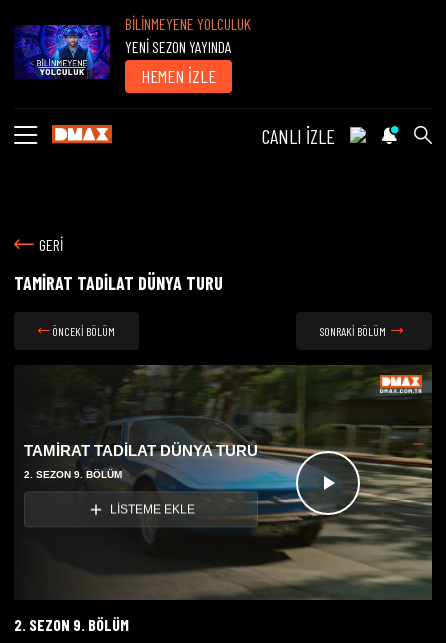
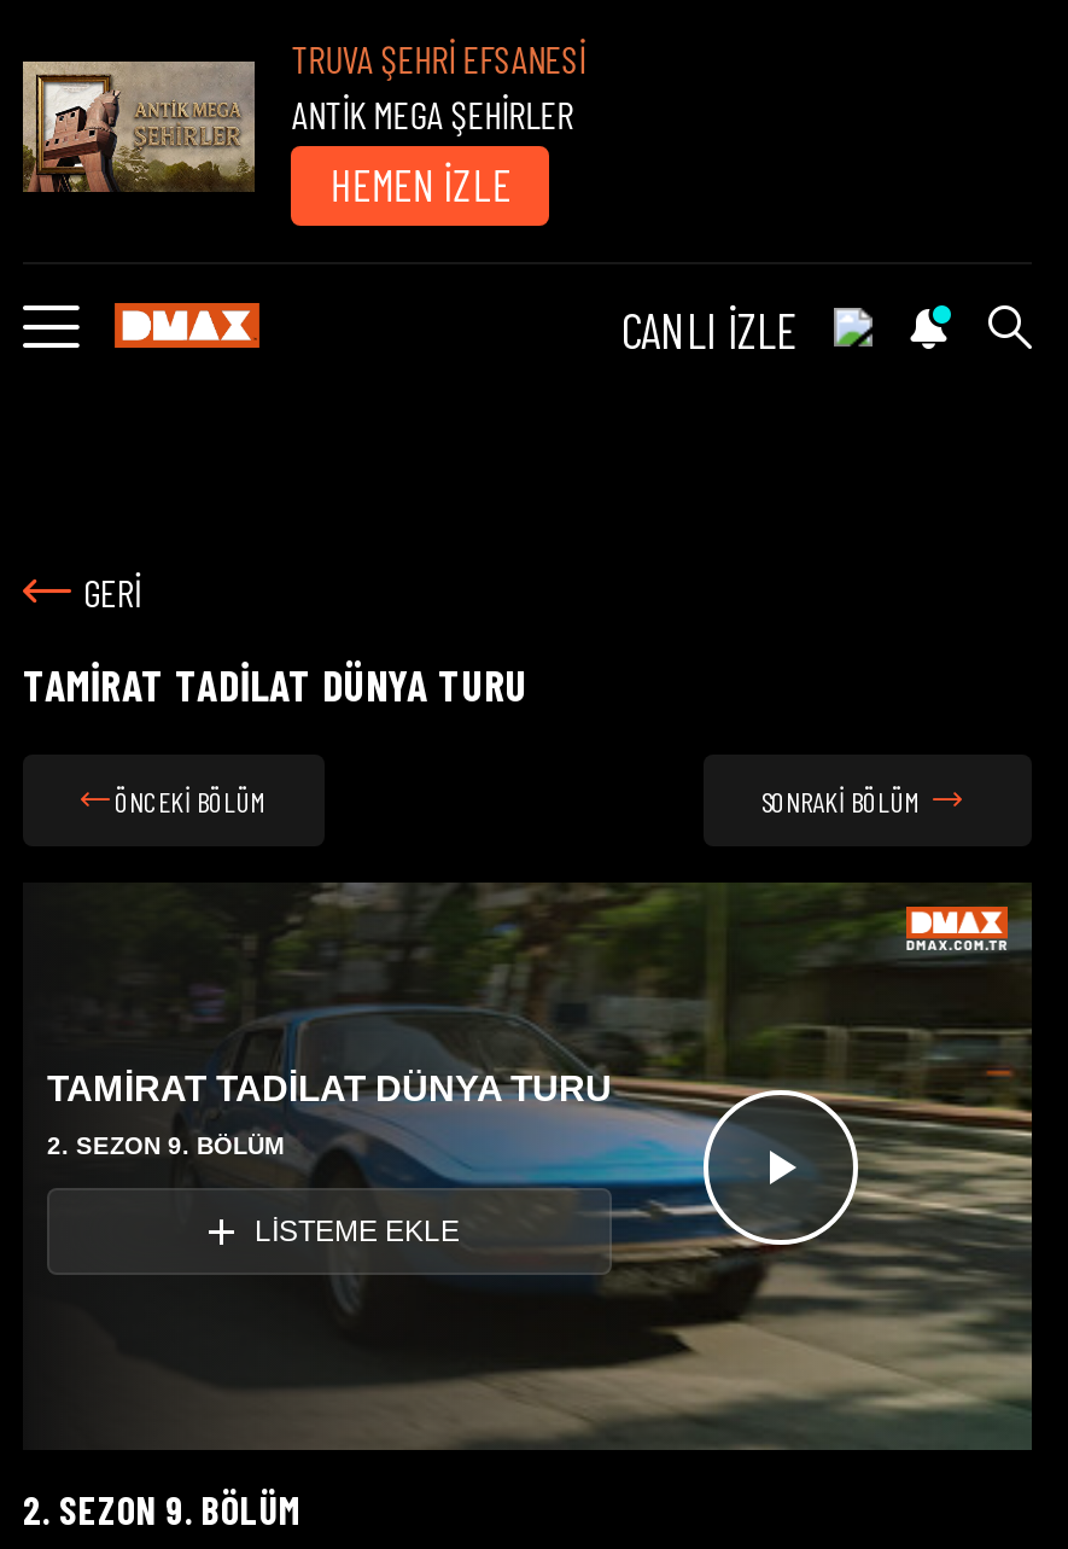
[14,14,251,80] [image] | BİLİNMEYENE YOLCULUK | YENİ SEZON YAYINDA -> [21,35,586,194] [image] | TRUVA ŞEHRİ EFSANESİ | ANTİK MEGA ŞEHİRLER

